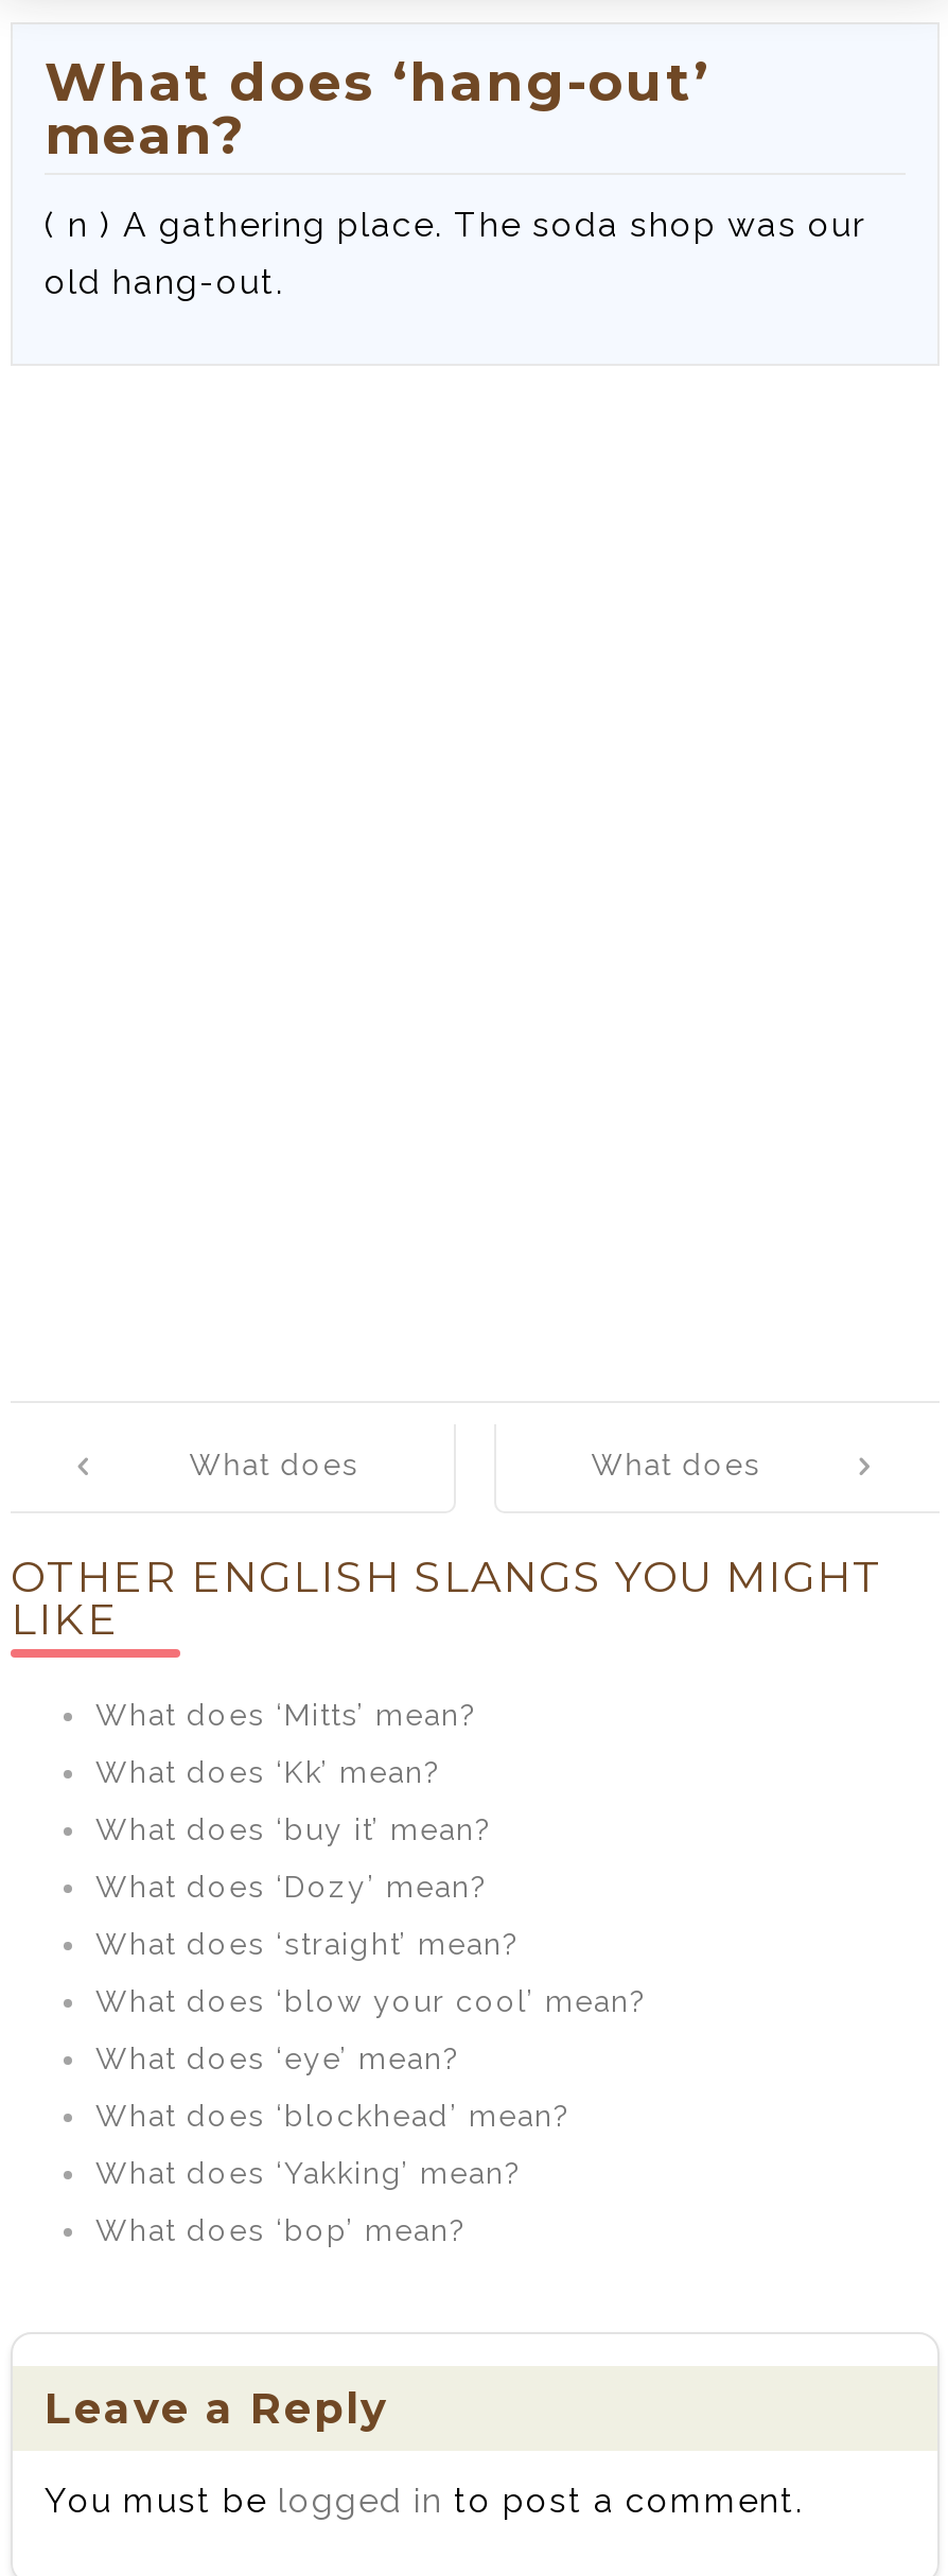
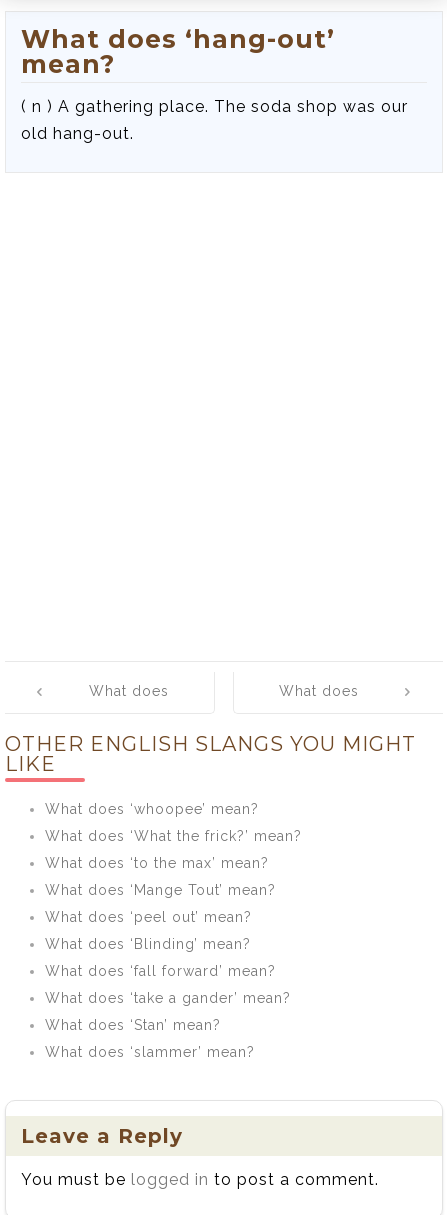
[95,1698,477,1732] What does ‘Mitts’ mean? -> [45,801,259,817] What does ‘whoopee’ mean?
[95,1755,441,1789] What does ‘Kk’ mean? -> [45,828,302,844] What does ‘What the frick?’ mean?
[95,1812,492,1846] What does ‘buy it’ mean? -> [45,855,269,871] What does ‘to the max’ mean?
[95,1870,488,1904] What does ‘Dozy’ mean? -> [45,882,276,898] What does ‘Mange Tout’ mean?
[95,1927,520,1961] What does ‘straight’ mean? -> [45,909,252,925] What does ‘peel out’ mean?
[95,1984,647,2018] What does ‘blow your cool’ mean? -> [45,936,251,952] What does ‘Blinding’ mean?
[95,2041,460,2075] What does ‘eye’ mean? -> [45,963,276,979] What does ‘fall forward’ mean?
[95,2099,570,2133] What does ‘blockhead’ mean? -> [45,990,291,1006] What does ‘take a gander’ mean?
[95,2156,522,2190] What does ‘Yakking’ mean? -> [45,1017,221,1033] What does ‘Stan’ mean?
[95,2213,467,2247] What does ‘bop’ mean? -> [45,1044,255,1060] What does ‘slammer’ mean?

